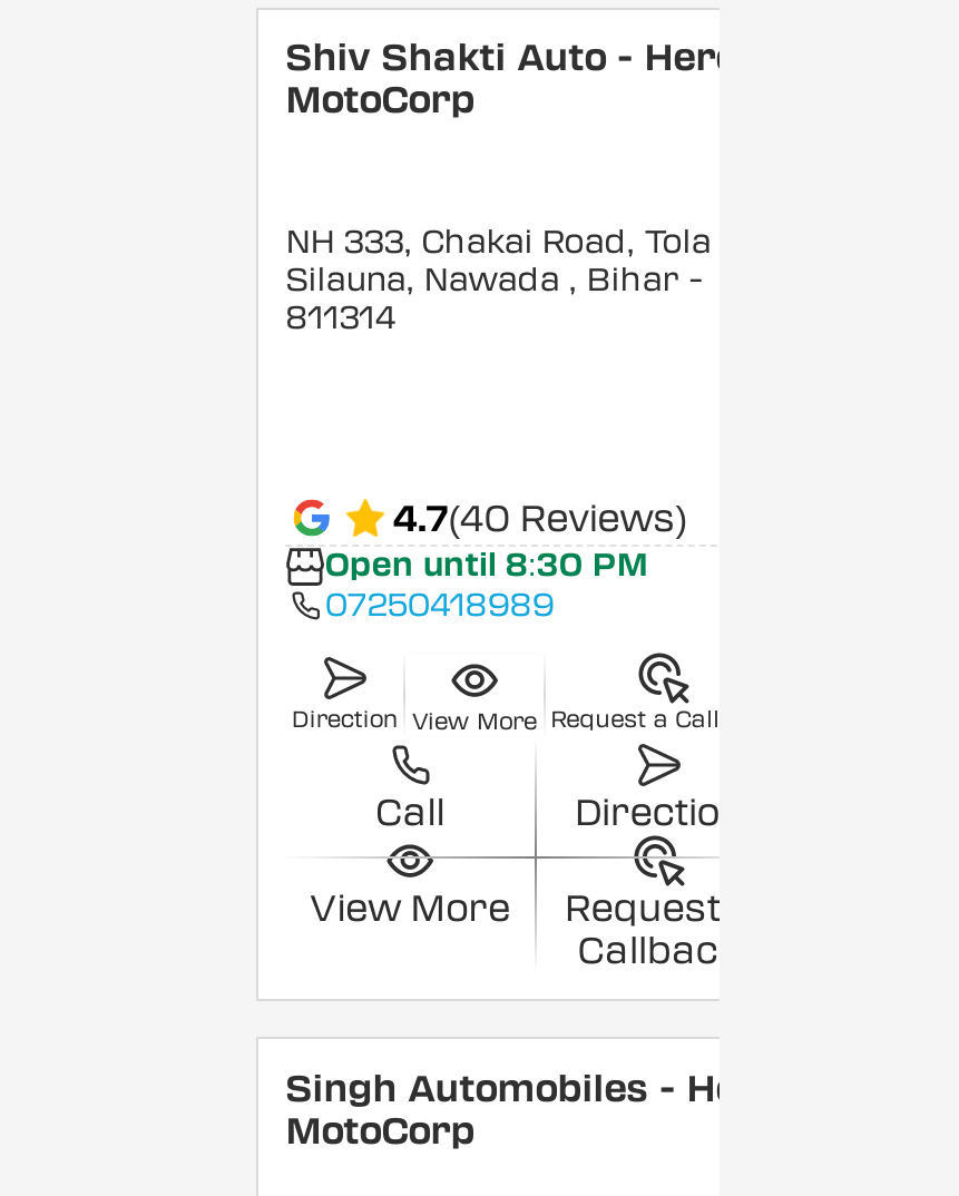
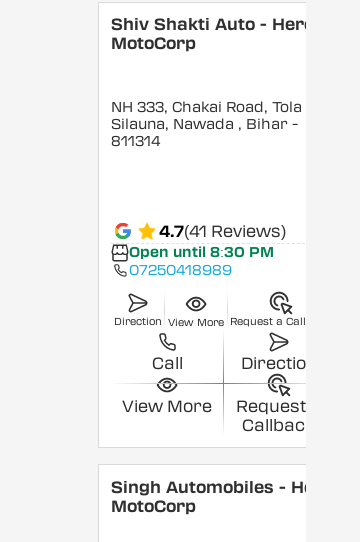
[393,497,687,539] 4.7(40 Reviews) -> [159,221,286,240] 4.7(41 Reviews)

